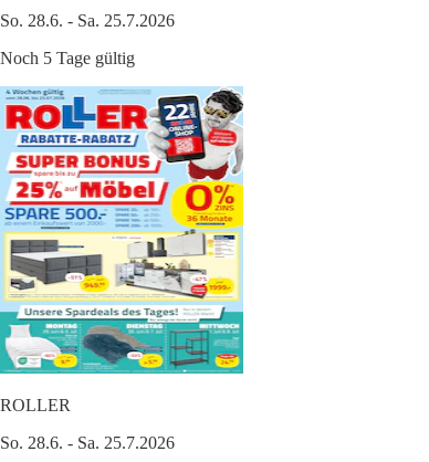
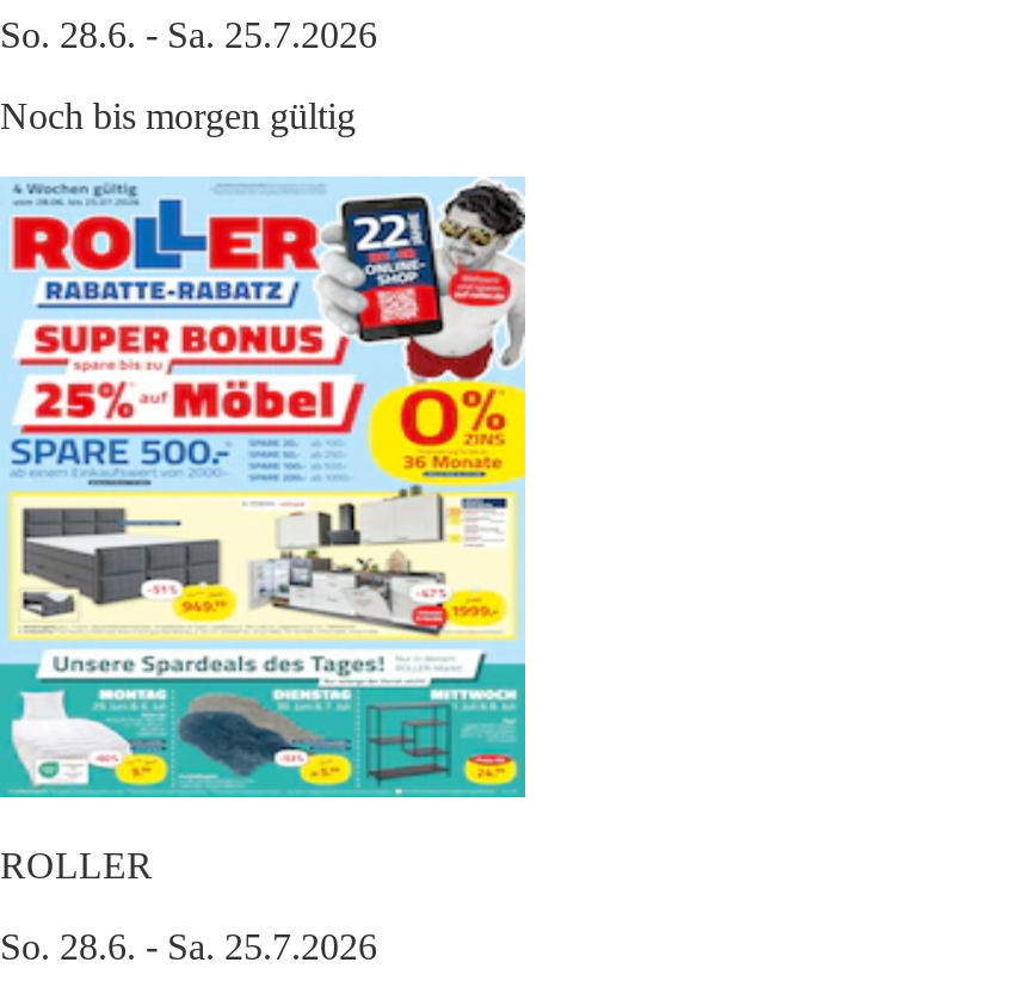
[0,49,135,67] Noch 5 Tage gültig -> [0,95,356,136] Noch bis morgen gültig

